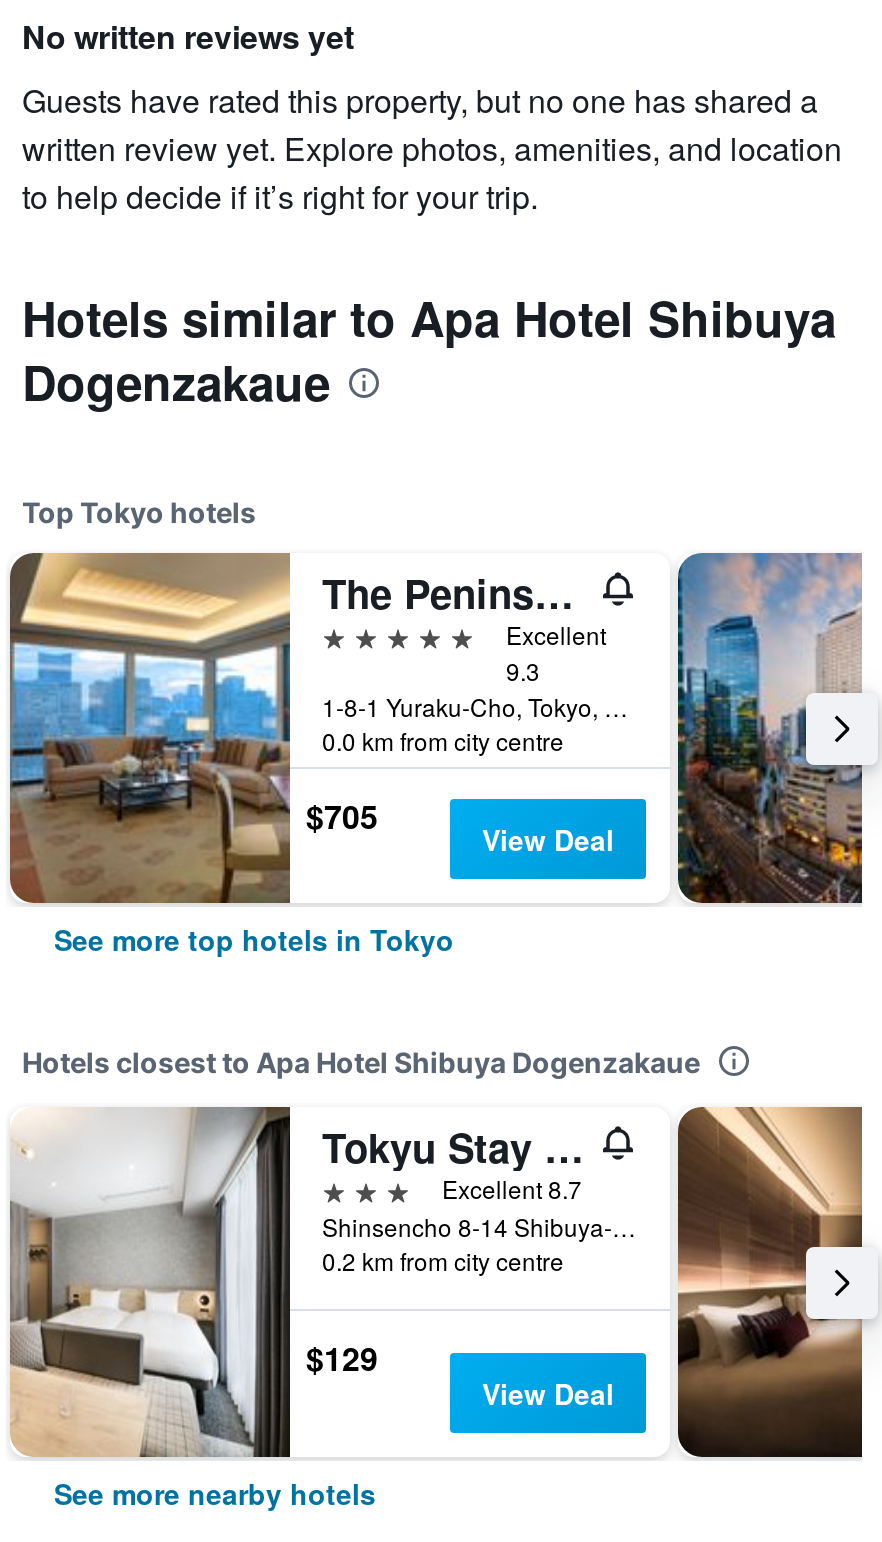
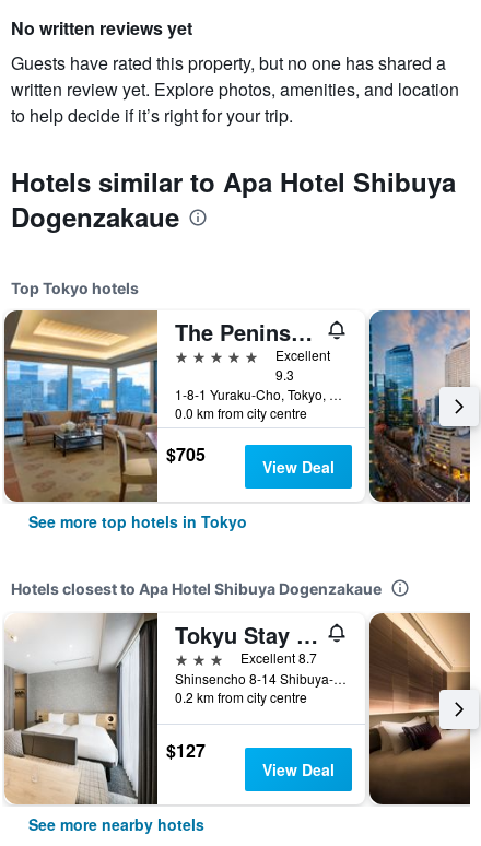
[306,1336,378,1382] $129 -> [166,738,206,763] $127

